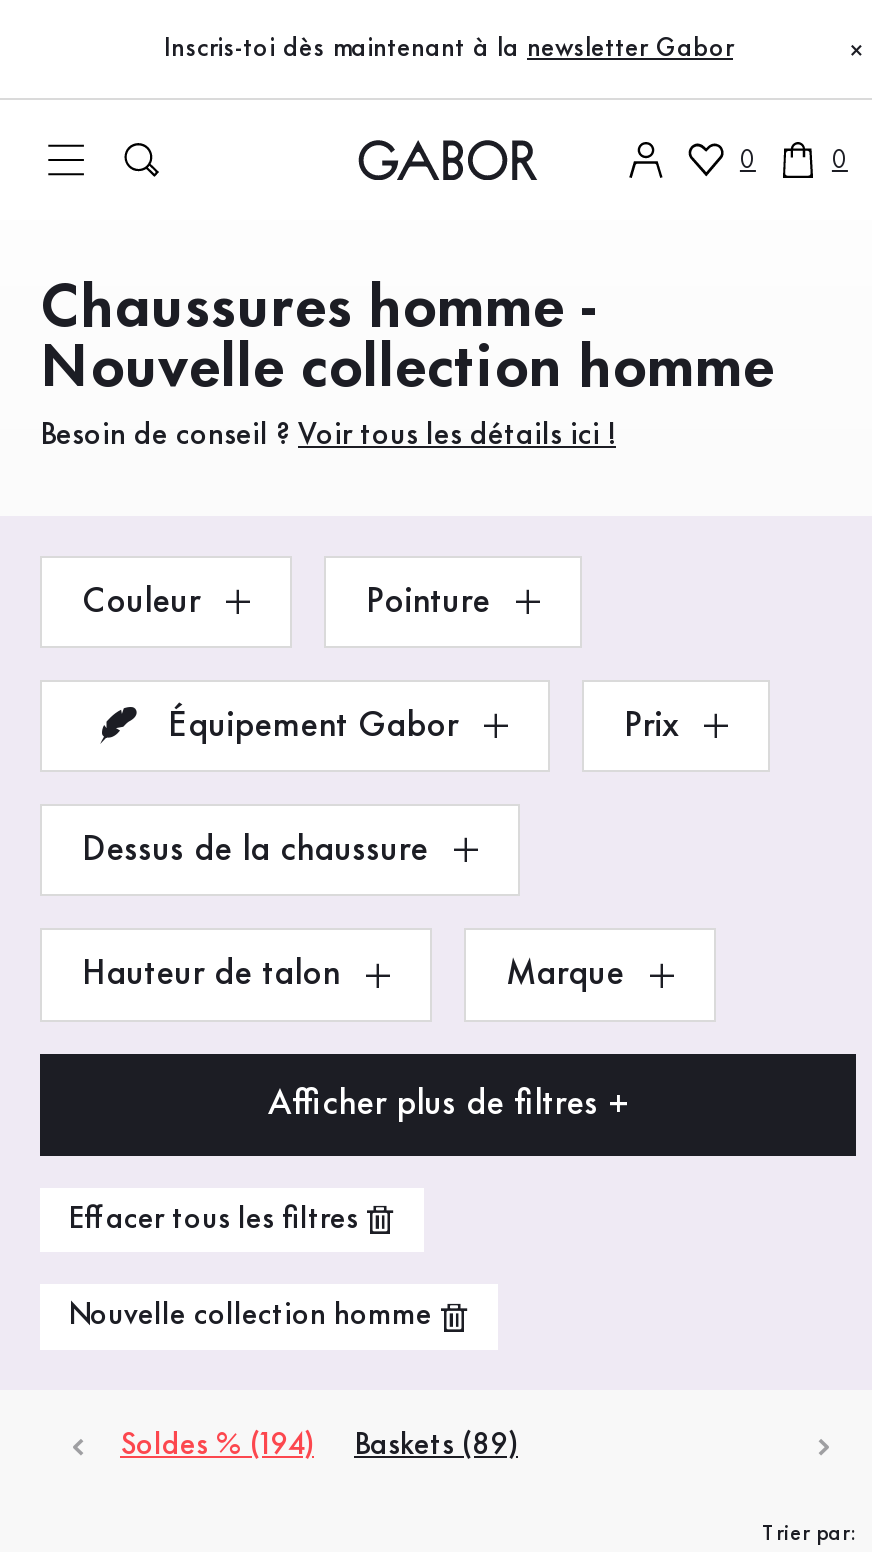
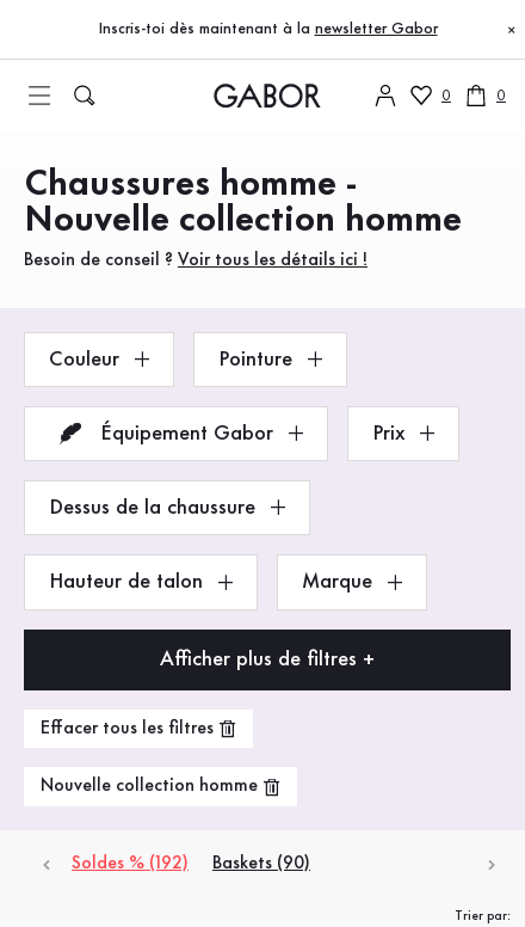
[120,1432,314,1460] Soldes % (194) -> [72,855,189,872] Soldes % (192)
[354,1432,518,1460] Baskets (89) -> [212,855,310,872] Baskets (90)

